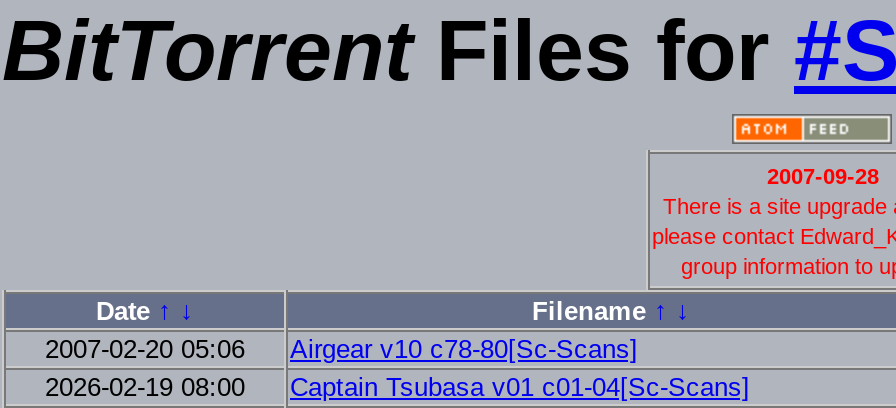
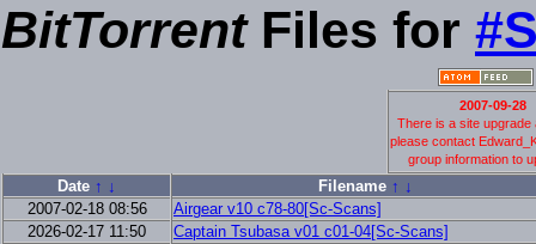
[45,333,638,363] 2007-02-20 05:06 Airgear v10 c78-80[Sc-Scans] -> [27,199,382,217] 2007-02-18 08:56 Airgear v10 c78-80[Sc-Scans]
[45,371,750,401] 2026-02-19 08:00 Captain Tsubasa v01 c01-04[Sc-Scans] -> [28,222,449,240] 2026-02-17 11:50 Captain Tsubasa v01 c01-04[Sc-Scans]

